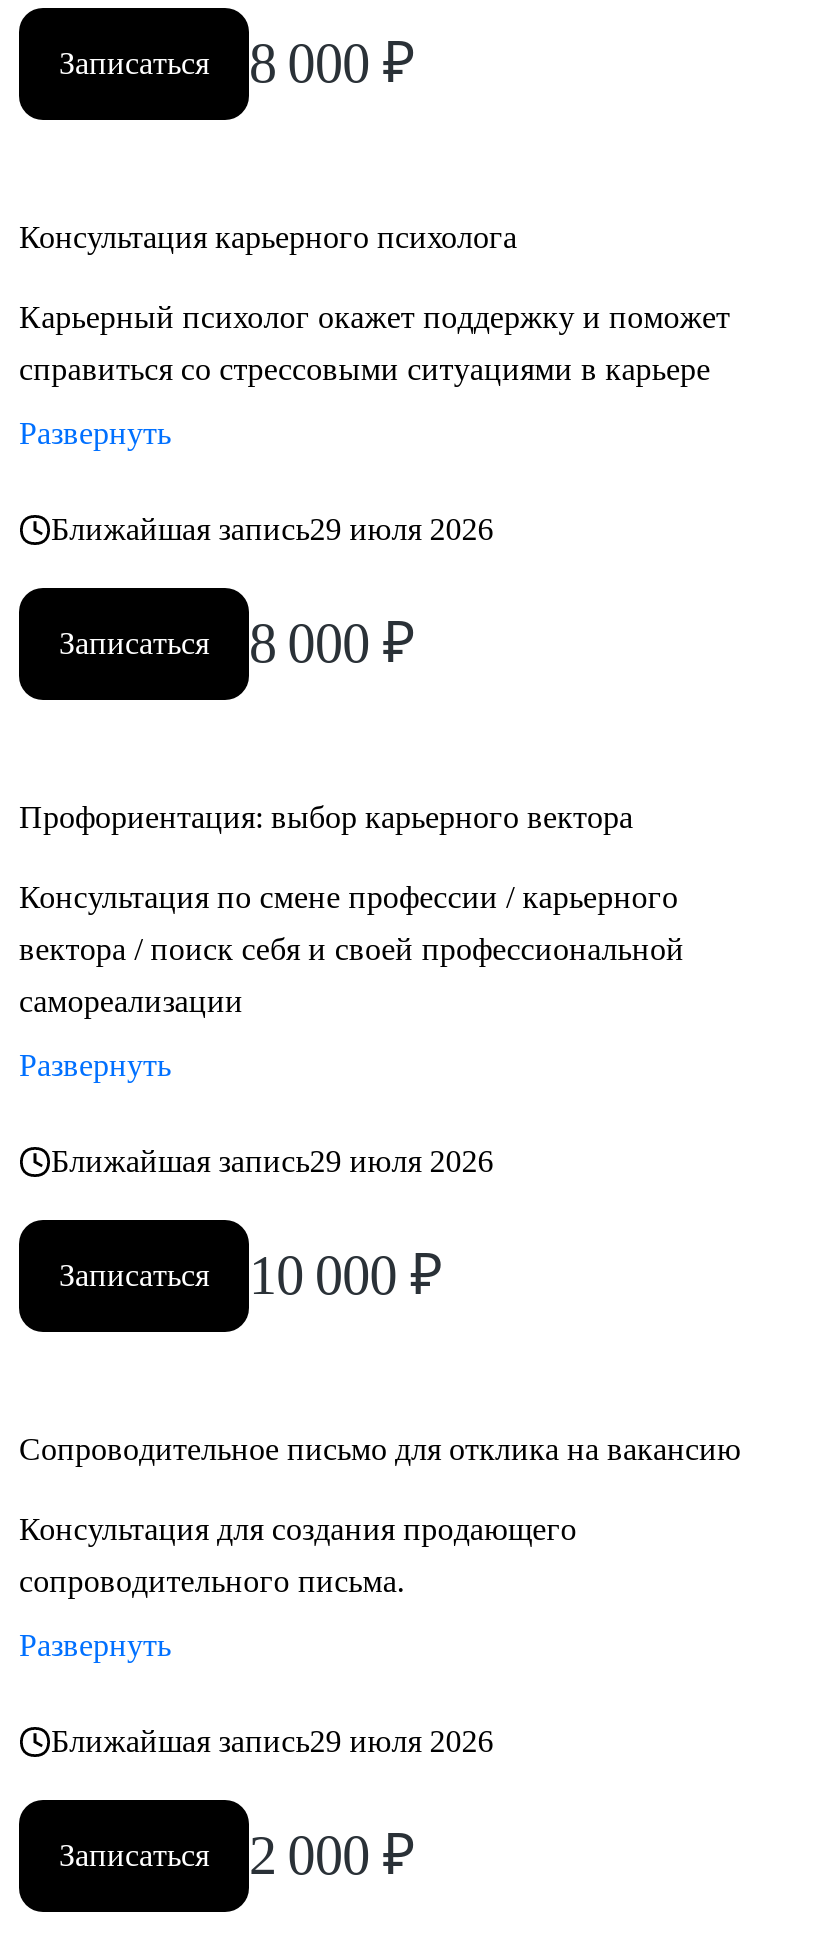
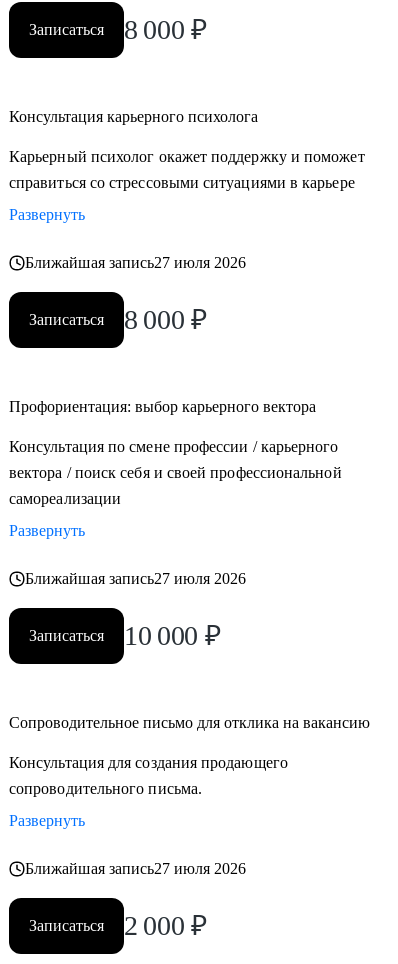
[51,512,494,546] Ближайшая запись29 июля 2026 -> [25,254,246,271] Ближайшая запись27 июля 2026
[51,1144,494,1178] Ближайшая запись29 июля 2026 -> [25,570,246,587] Ближайшая запись27 июля 2026
[51,1724,494,1758] Ближайшая запись29 июля 2026 -> [25,860,246,877] Ближайшая запись27 июля 2026

